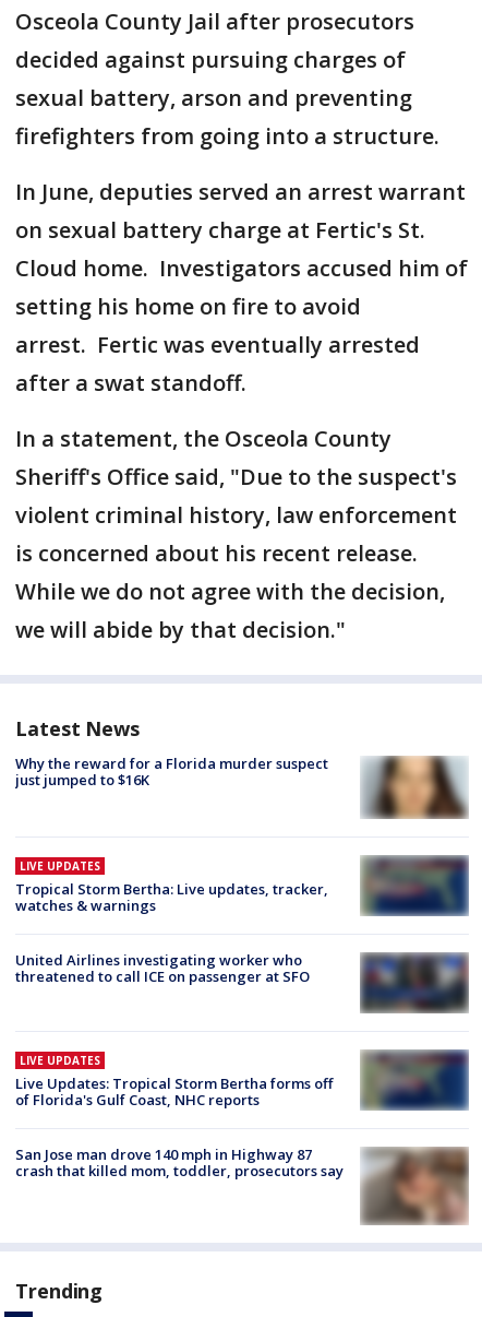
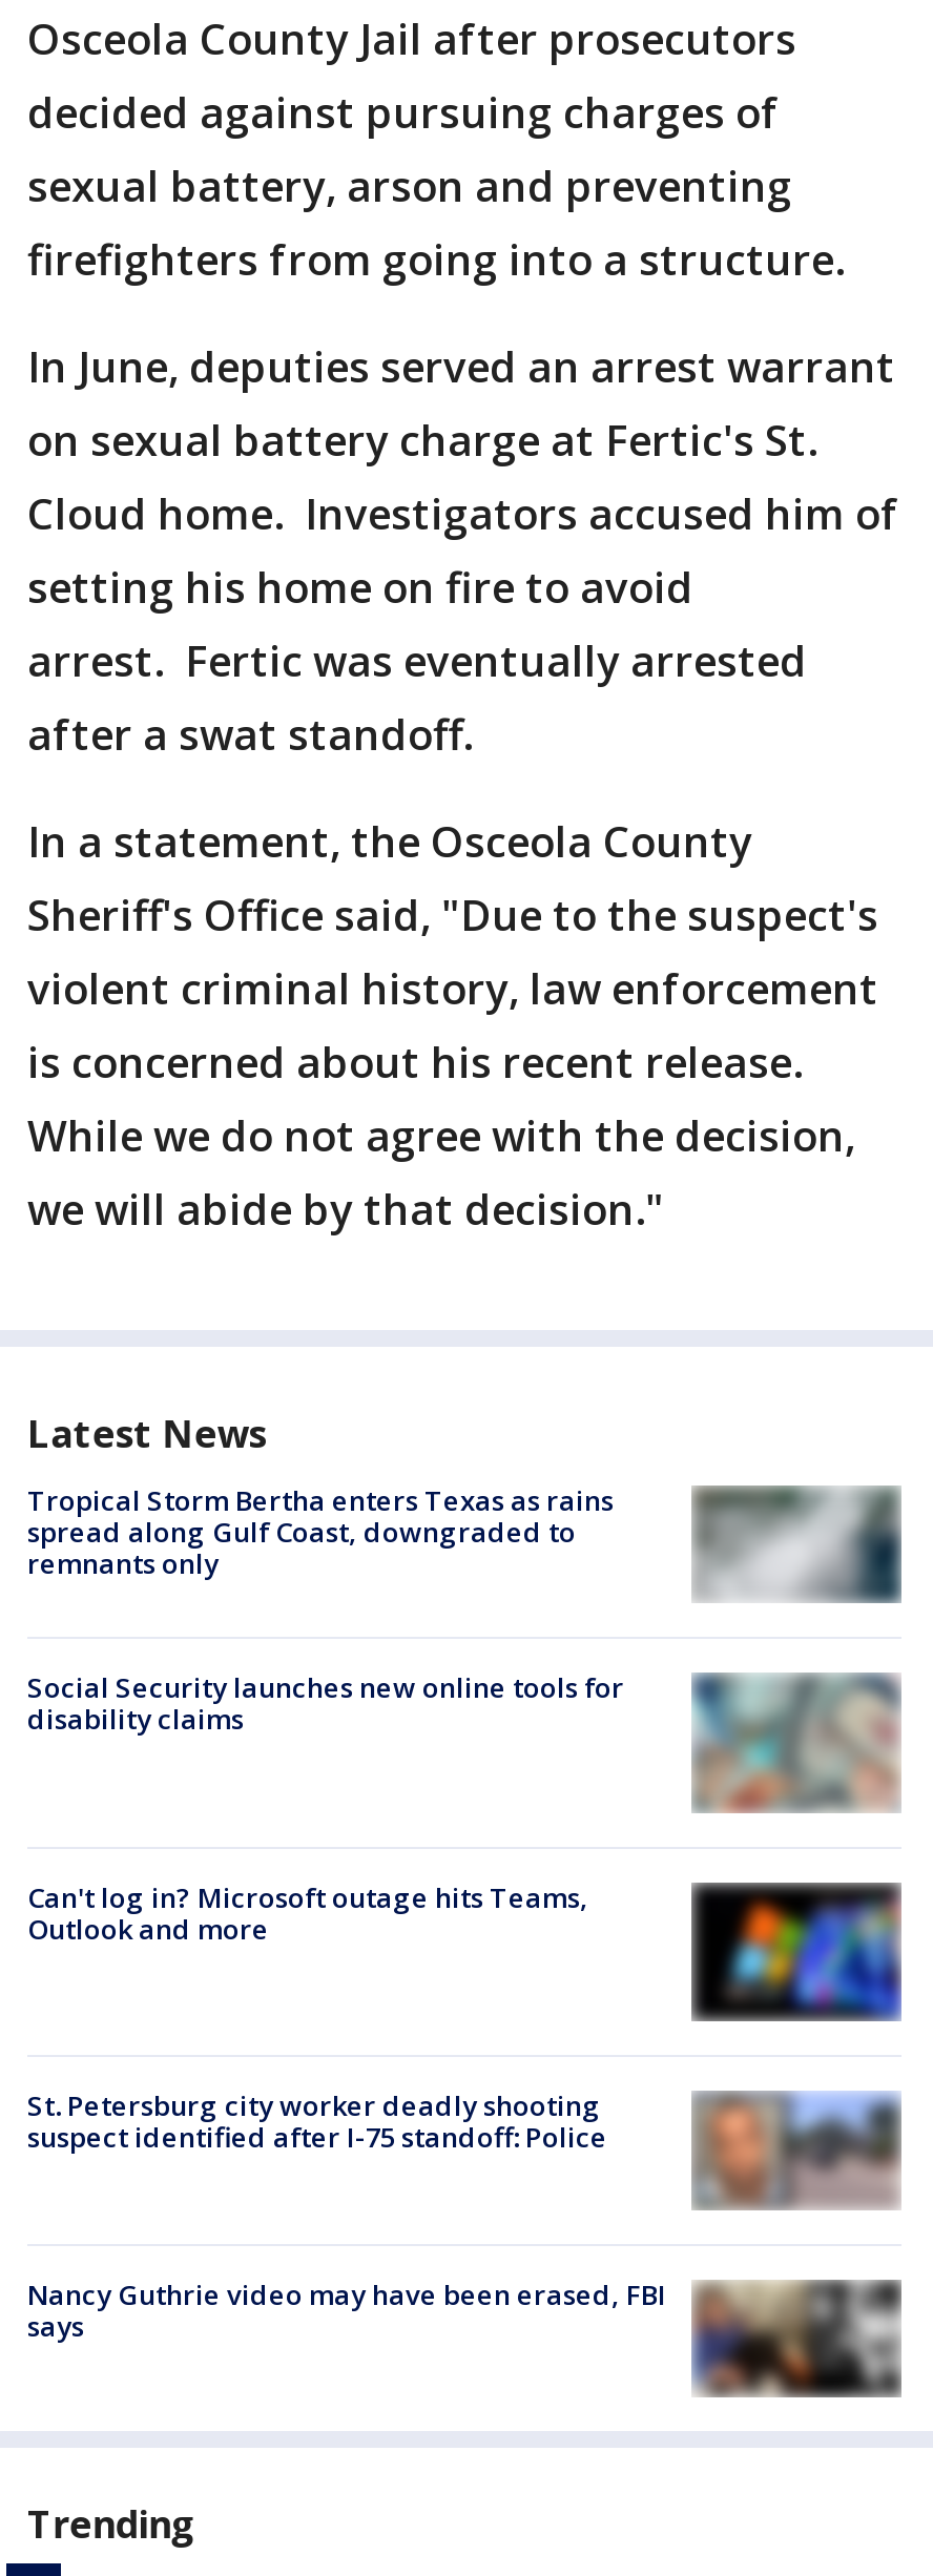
[15,754,468,820] [image] | Why the reward for a Florida murder suspect | just jumped to $16K -> [27,1482,901,1607] [image] | Tropical Storm Bertha enters Texas as rains | spread along Gulf Coast, downgraded to | remnants only
[15,853,469,922] [image] | LIVE UPDATES | Tropical Storm Bertha: Live updates, tracker, | watches & warnings -> [27,1669,901,1815] [image] | Social Security launches new online tools for | disability claims
[15,950,310,986] United Airlines investigating worker who | threatened to call ICE on passenger at SFO -> [27,1878,588,1947] Can't log in? Microsoft outage hits Teams, | Outlook and more
[360,951,469,1030] [image] -> [689,1872,904,2023] [image]
[15,1048,470,1128] [image] | LIVE UPDATES | Live Updates: Tropical Storm Bertha forms off | of Florida's Gulf Coast, NHC reports -> [27,2059,901,2210] [image] | St. Petersburg city worker deadly shooting | suspect identified after I-75 standoff: Police
[15,1145,470,1225] [image] | San Jose man drove 140 mph in Highway 87 | crash that killed mom, toddler, prosecutors say -> [27,2246,901,2397] [image] | Nancy Guthrie video may have been erased, FBI | says

